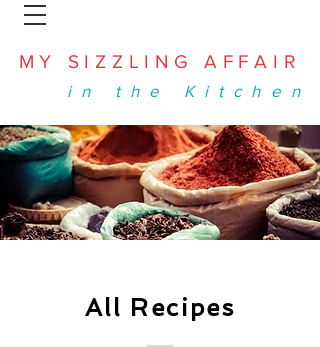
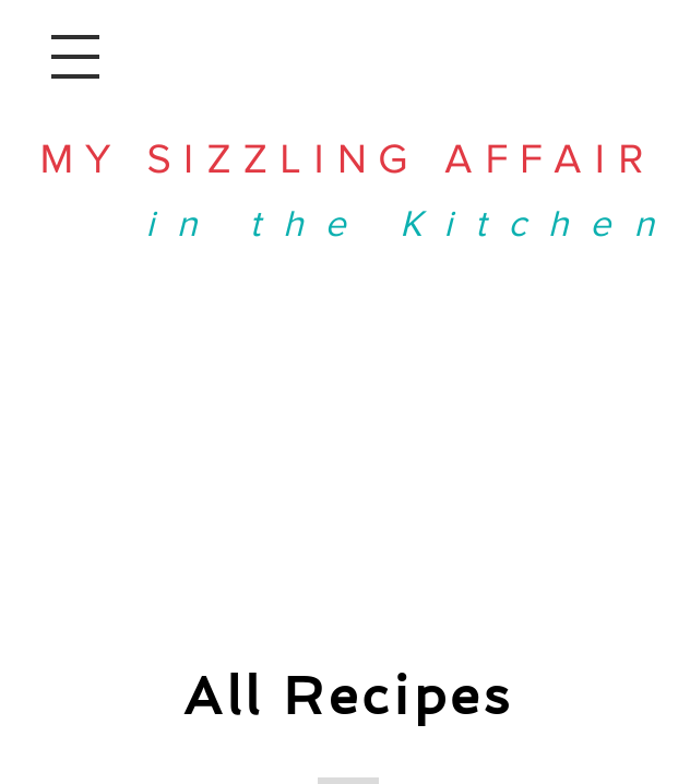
[3,124,317,241] [image] -> none

